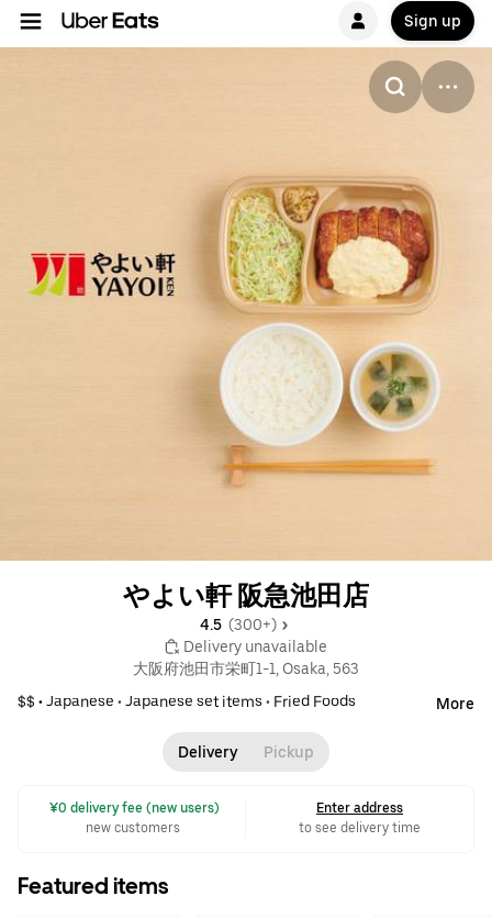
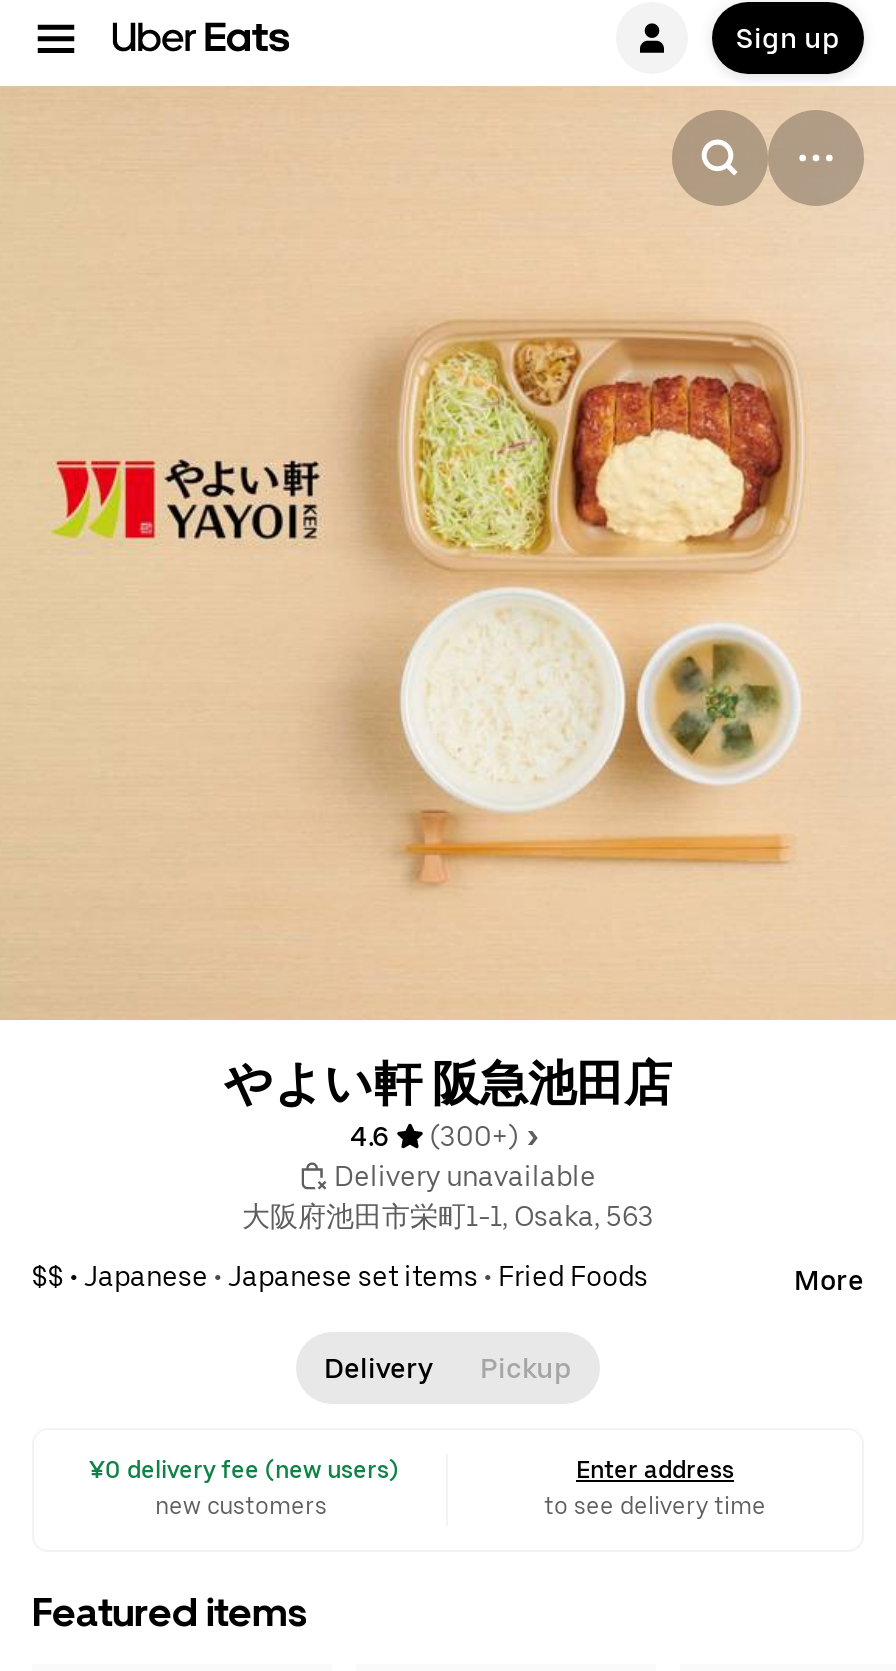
[200,615,277,633] 4.5 (300+) -> [350,1119,518,1151] 4.6 | (300+)

